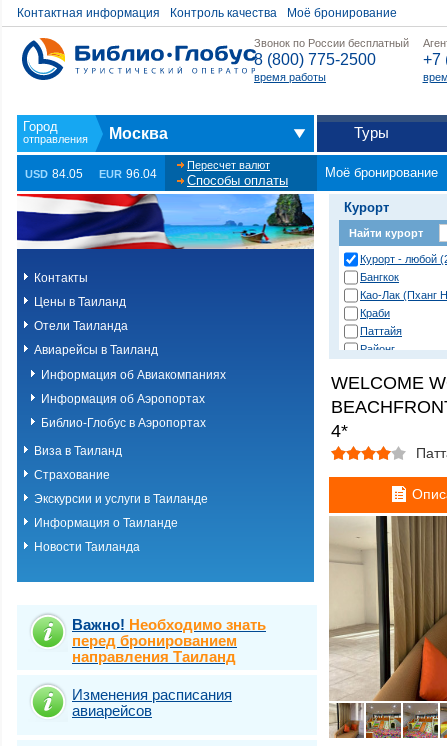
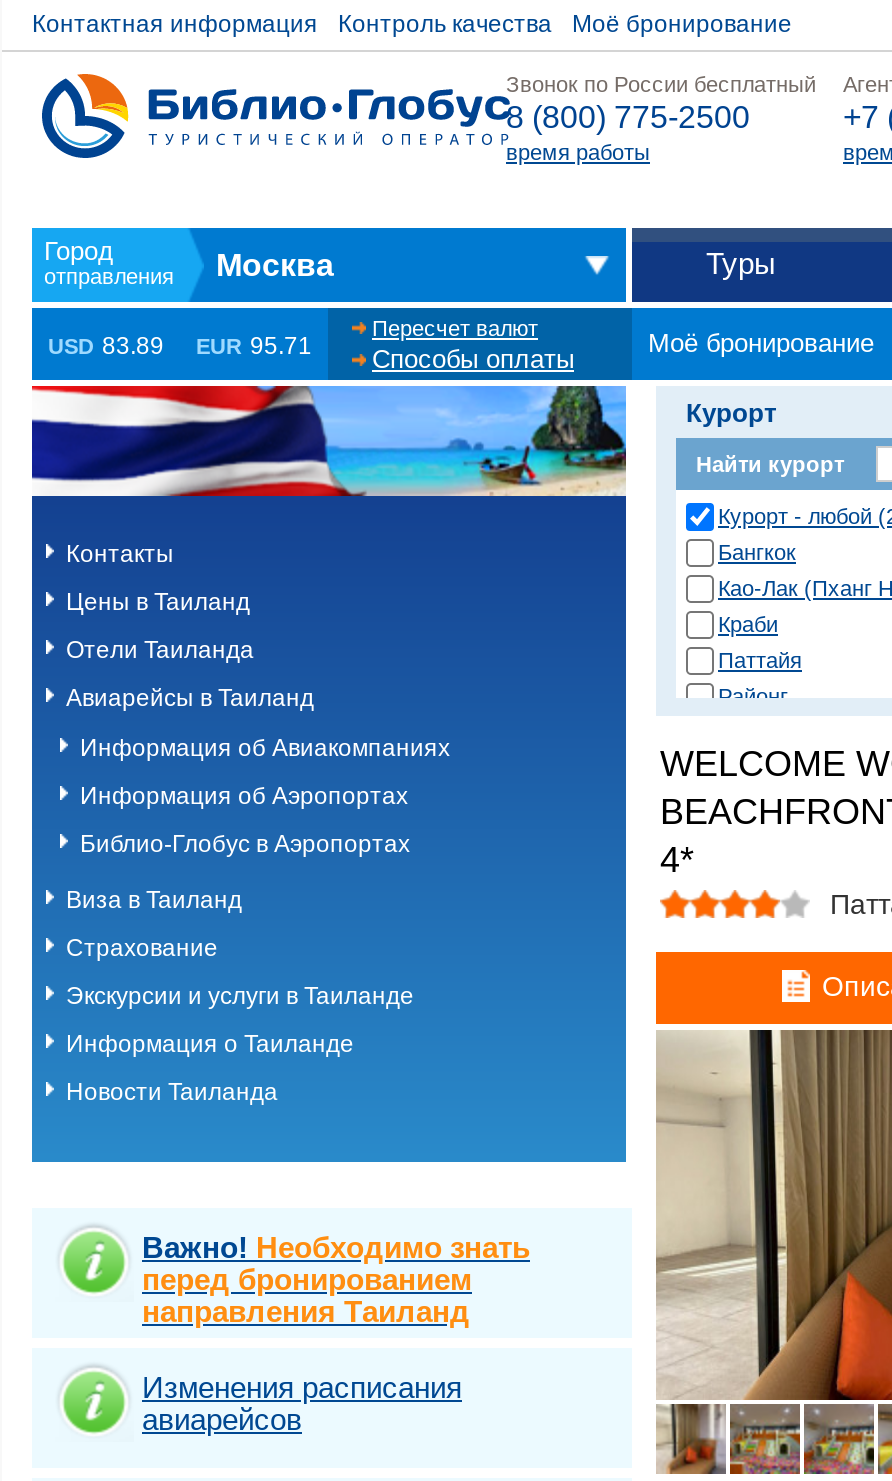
[25,167,83,181] USD 84.05 -> [48,332,164,360] USD 83.89
[99,167,157,181] EUR 96.04 -> [196,332,312,360] EUR 95.71

